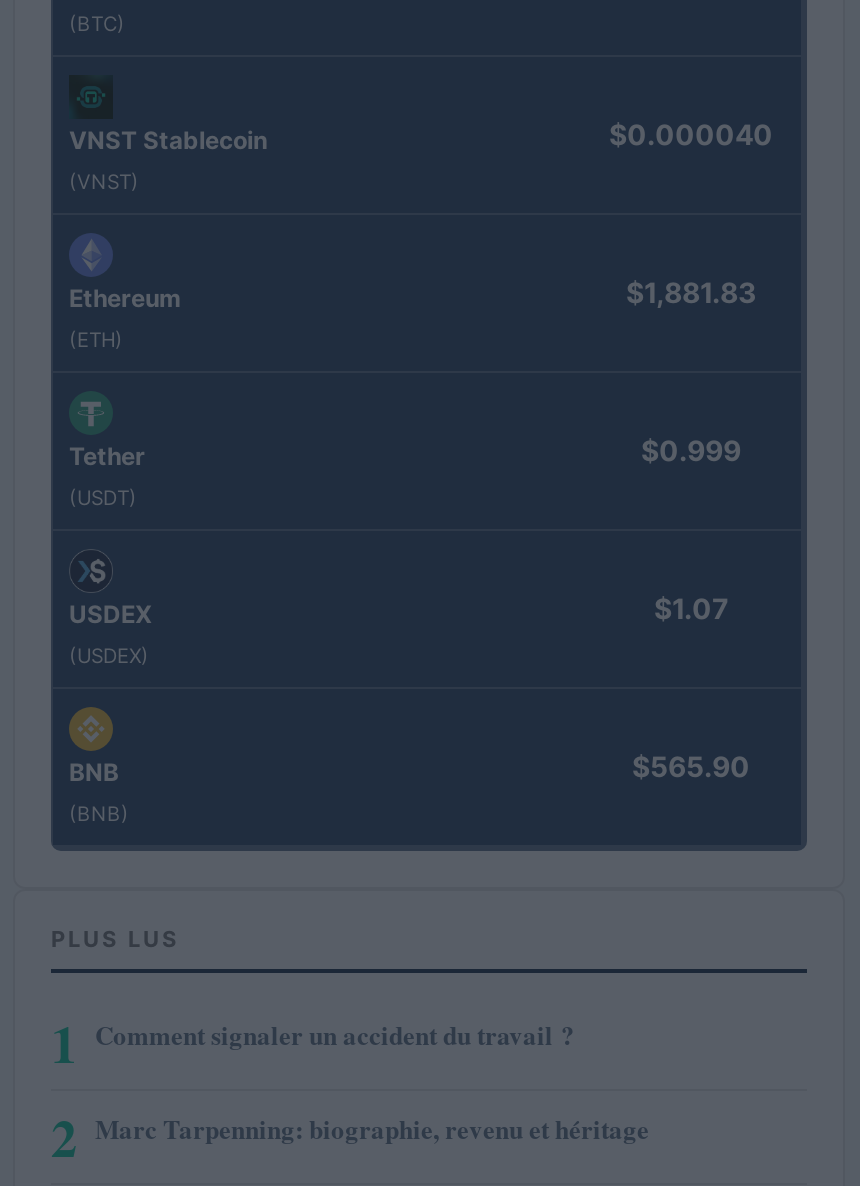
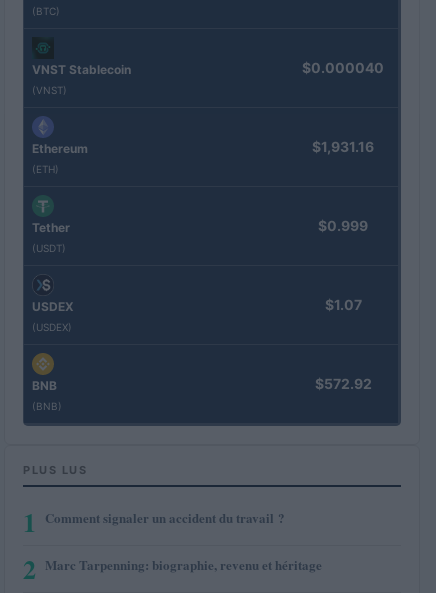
[626,275,756,309] $1,881.83 -> [312,138,374,155] $1,931.16
[632,749,750,783] $565.90 -> [314,375,371,392] $572.92

